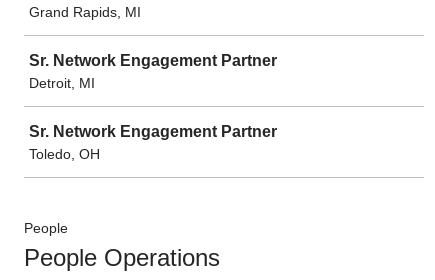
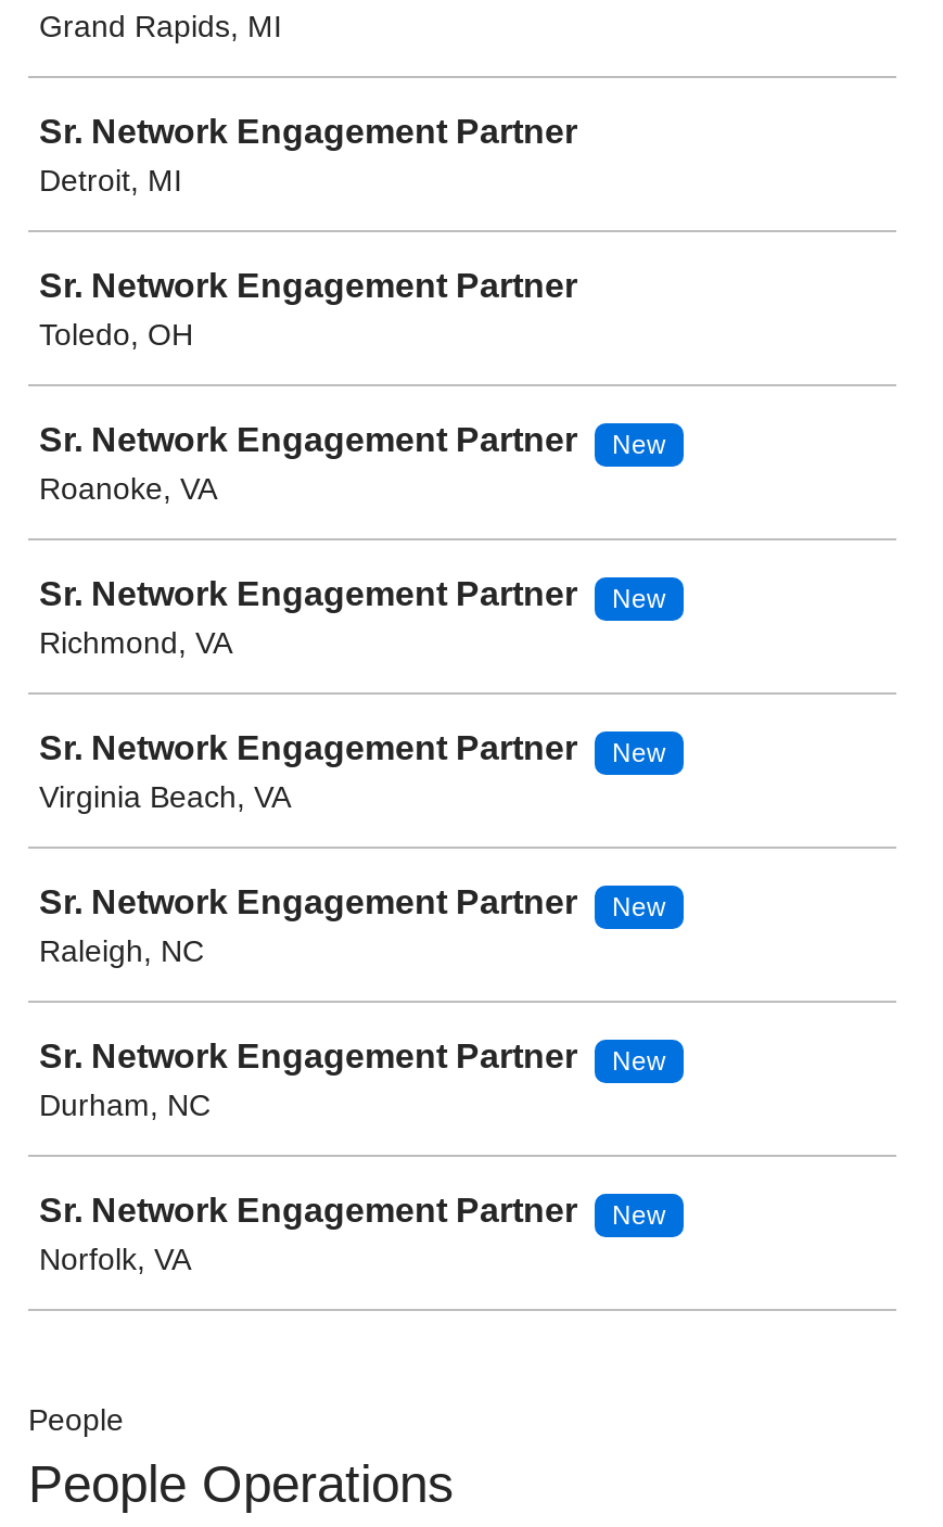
none -> [39,421,666,1276] Sr. Network Engagement Partner | New | Roanoke, VA | Sr. Network Engagement Partner | New | Richmond, VA | Sr. Network Engagement Partner | New | Virginia Beach, VA | Sr. Network Engagement Partner | New | Raleigh, NC | Sr. Network Engagement Partner | New | Durham, NC | Sr. Network Engagement Partner | New | Norfolk, VA

